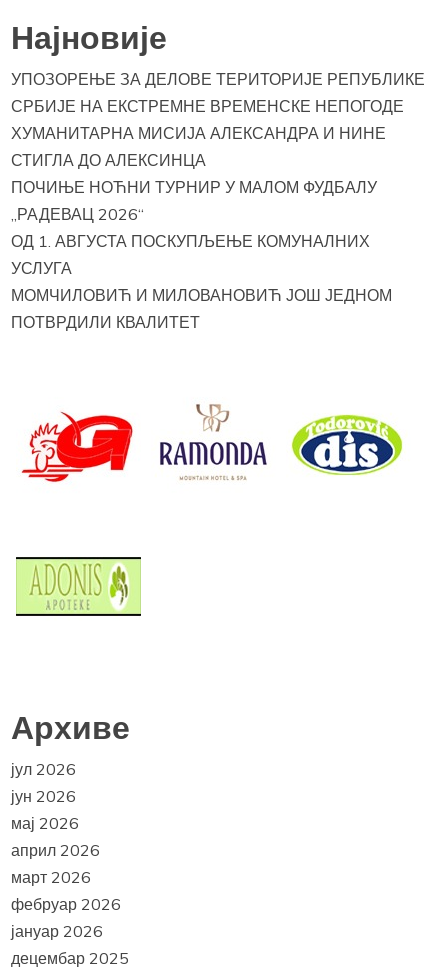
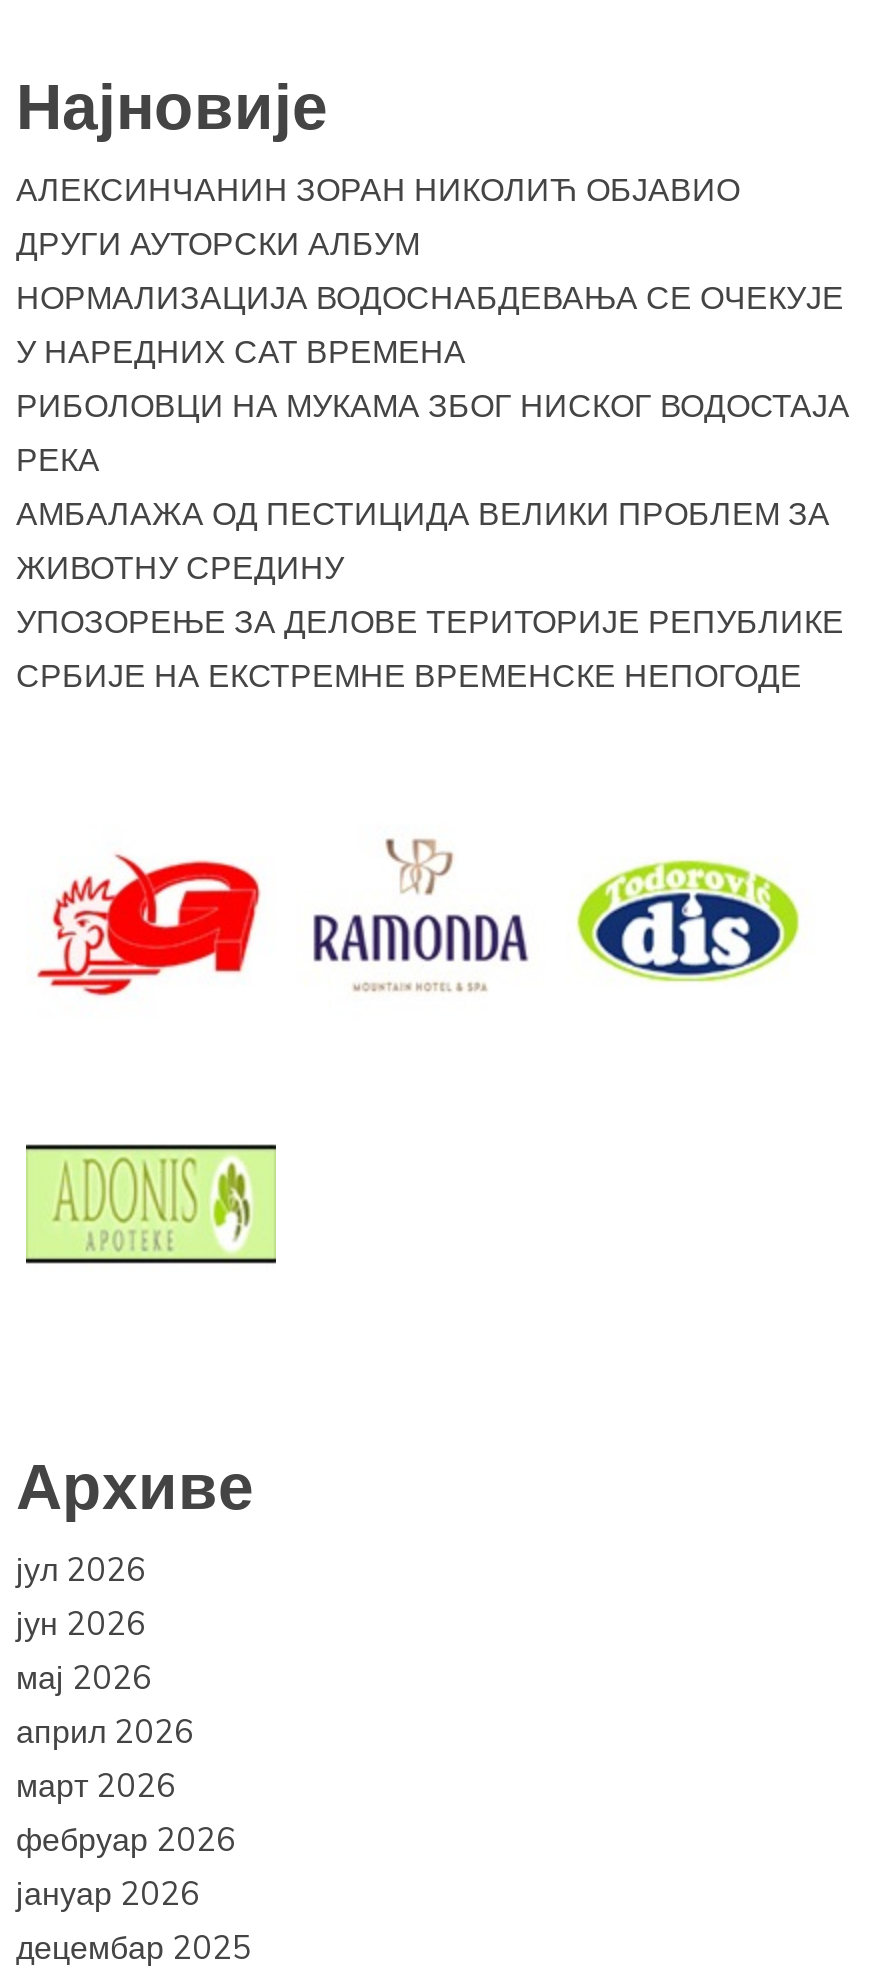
none -> [16,169,850,587] АЛЕКСИНЧАНИН ЗОРАН НИКОЛИЋ ОБЈАВИО | ДРУГИ АУТОРСКИ АЛБУМ | НОРМАЛИЗАЦИЈА ВОДОСНАБДЕВАЊА СЕ ОЧЕКУЈЕ | У НАРЕДНИХ САТ ВРЕМЕНА | РИБОЛОВЦИ НА МУКАМА ЗБОГ НИСКОГ ВОДОСТАЈА | РЕКА | АМБАЛАЖА ОД ПЕСТИЦИДА ВЕЛИКИ ПРОБЛЕМ ЗА | ЖИВОТНУ СРЕДИНУ
moved [11,69,425,116] -> [16,601,844,695]: УПОЗОРЕЊЕ ЗА ДЕЛОВЕ ТЕРИТОРИЈЕ РЕПУБЛИКЕ | СРБИЈЕ НА ЕКСТРЕМНЕ ВРЕМЕНСКЕ НЕПОГОДЕ
[11,123,392,332] ХУМАНИТАРНА МИСИЈА АЛЕКСАНДРА И НИНЕ | СТИГЛА ДО АЛЕКСИНЦА | ПОЧИЊЕ НОЋНИ ТУРНИР У МАЛОМ ФУДБАЛУ | „РАДЕВАЦ 2026“ | ОД 1. АВГУСТА ПОСКУПЉЕЊЕ КОМУНАЛНИХ | УСЛУГА | МОМЧИЛОВИЋ И МИЛОВАНОВИЋ ЈОШ ЈЕДНОМ | ПОТВРДИЛИ КВАЛИТЕТ -> none

